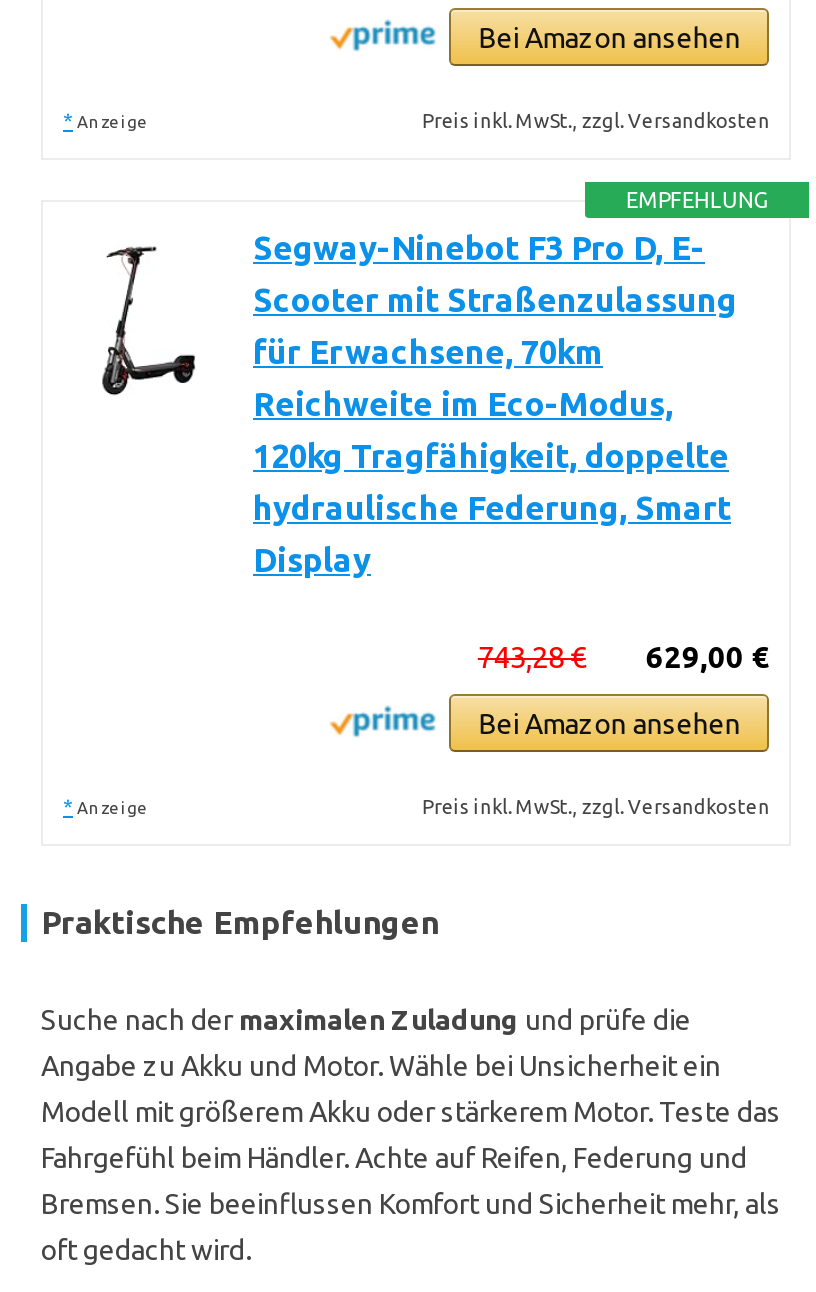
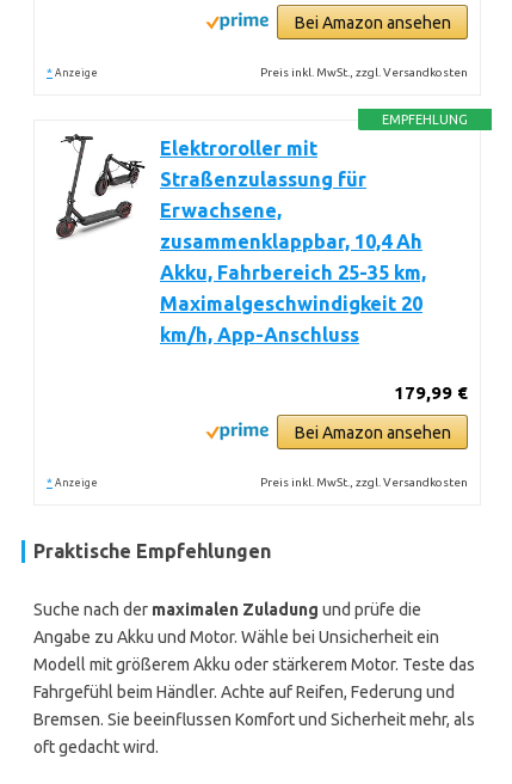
[79,226,737,578] [image] | Segway-Ninebot F3 Pro D, E- | Scooter mit Straßenzulassung | für Erwachsene, 70km | Reichweite im Eco-Modus, | 120kg Tragfähigkeit, doppelte | hydraulische Federung, Smart | Display -> [55,133,426,345] [image] | Elektroroller mit | Straßenzulassung für | Erwachsene, | zusammenklappbar, 10,4 Ah | Akku, Fahrbereich 25-35 km, | Maximalgeschwindigkeit 20 | km/h, App-Anschluss
[478,640,770,674] 629,00 € | 743,28 € -> [394,382,468,403] 179,99 €

